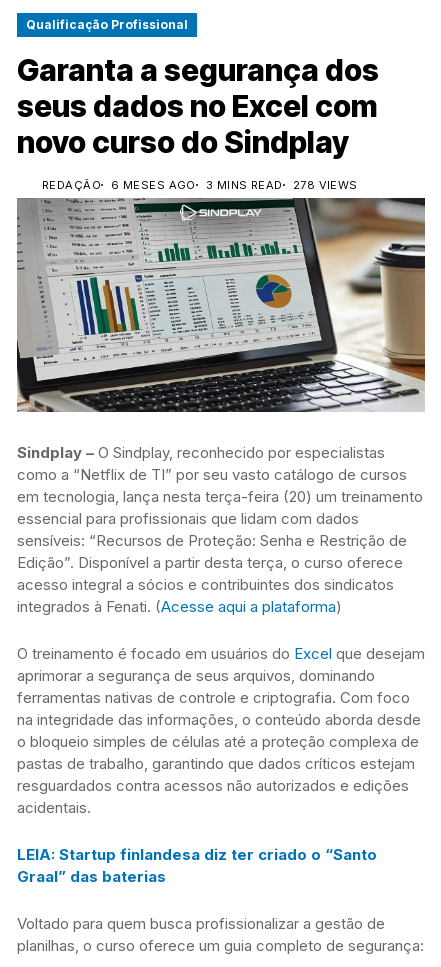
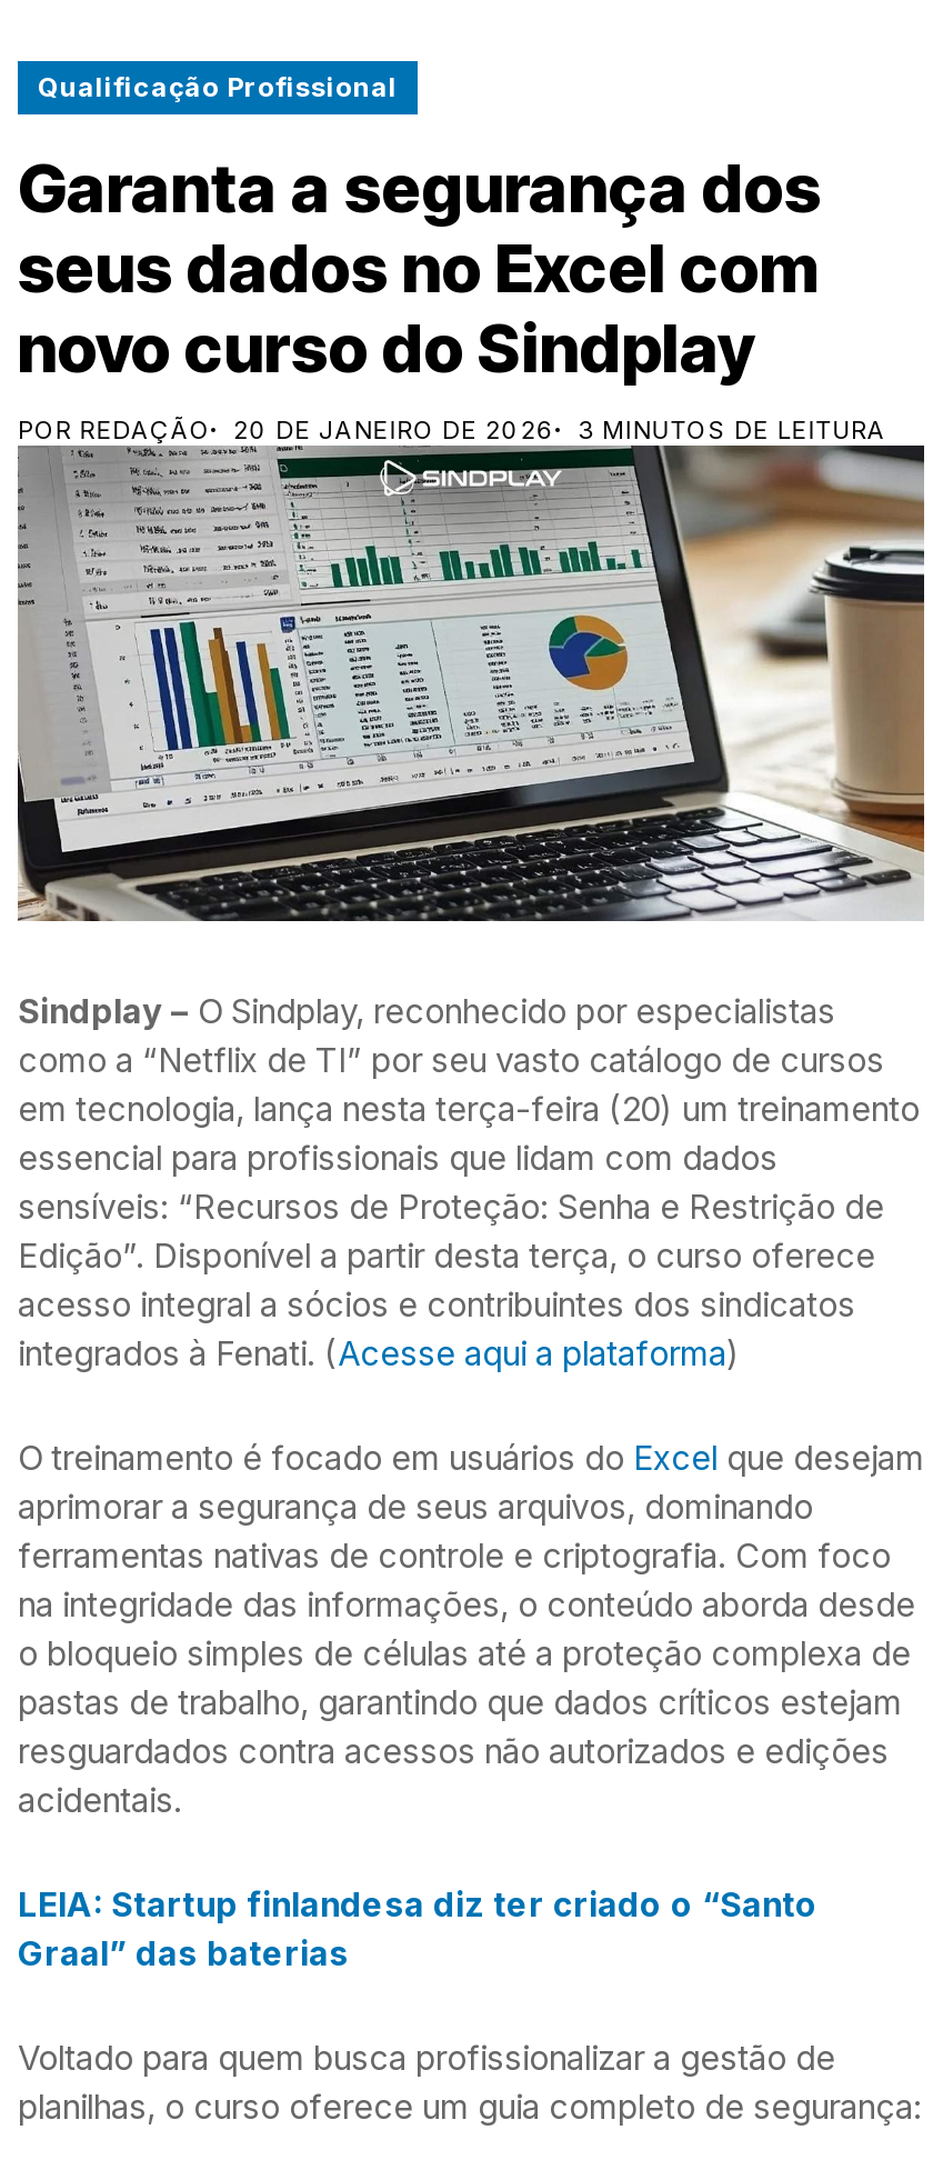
[42,178,358,192] REDAÇÃO | 6 MESES AGO | 3 MINS READ | 278 VIEWS -> [18,414,886,445] POR REDAÇÃO | 20 DE JANEIRO DE 2026 | 3 MINUTOS DE LEITURA

